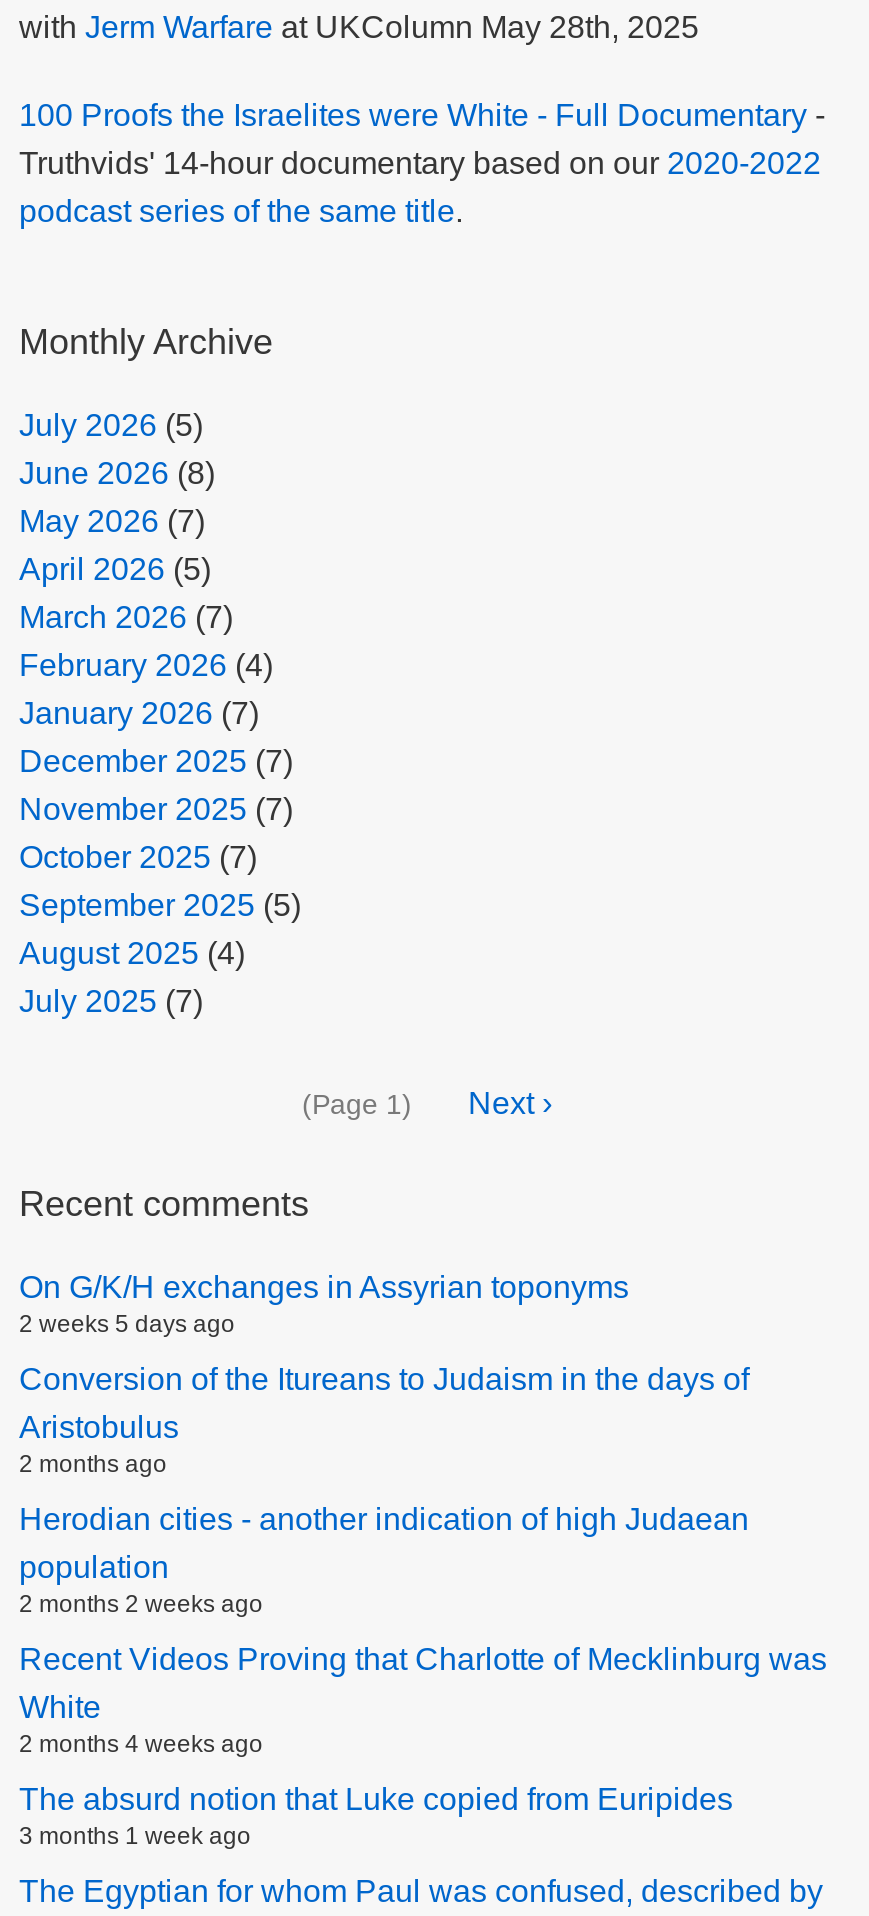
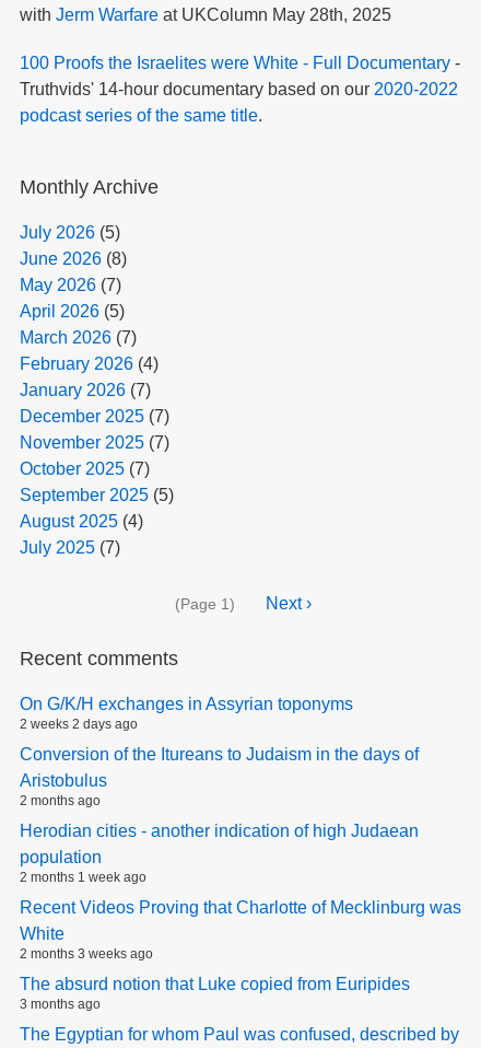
[19,1309,235,1337] 2 weeks 5 days ago -> [20,716,138,732] 2 weeks 2 days ago
[19,1589,263,1617] 2 months 2 weeks ago -> [20,869,146,885] 2 months 1 week ago
[19,1729,263,1757] 2 months 4 weeks ago -> [20,946,153,961] 2 months 3 weeks ago
[19,1821,251,1849] 3 months 1 week ago -> [20,996,101,1012] 3 months ago

